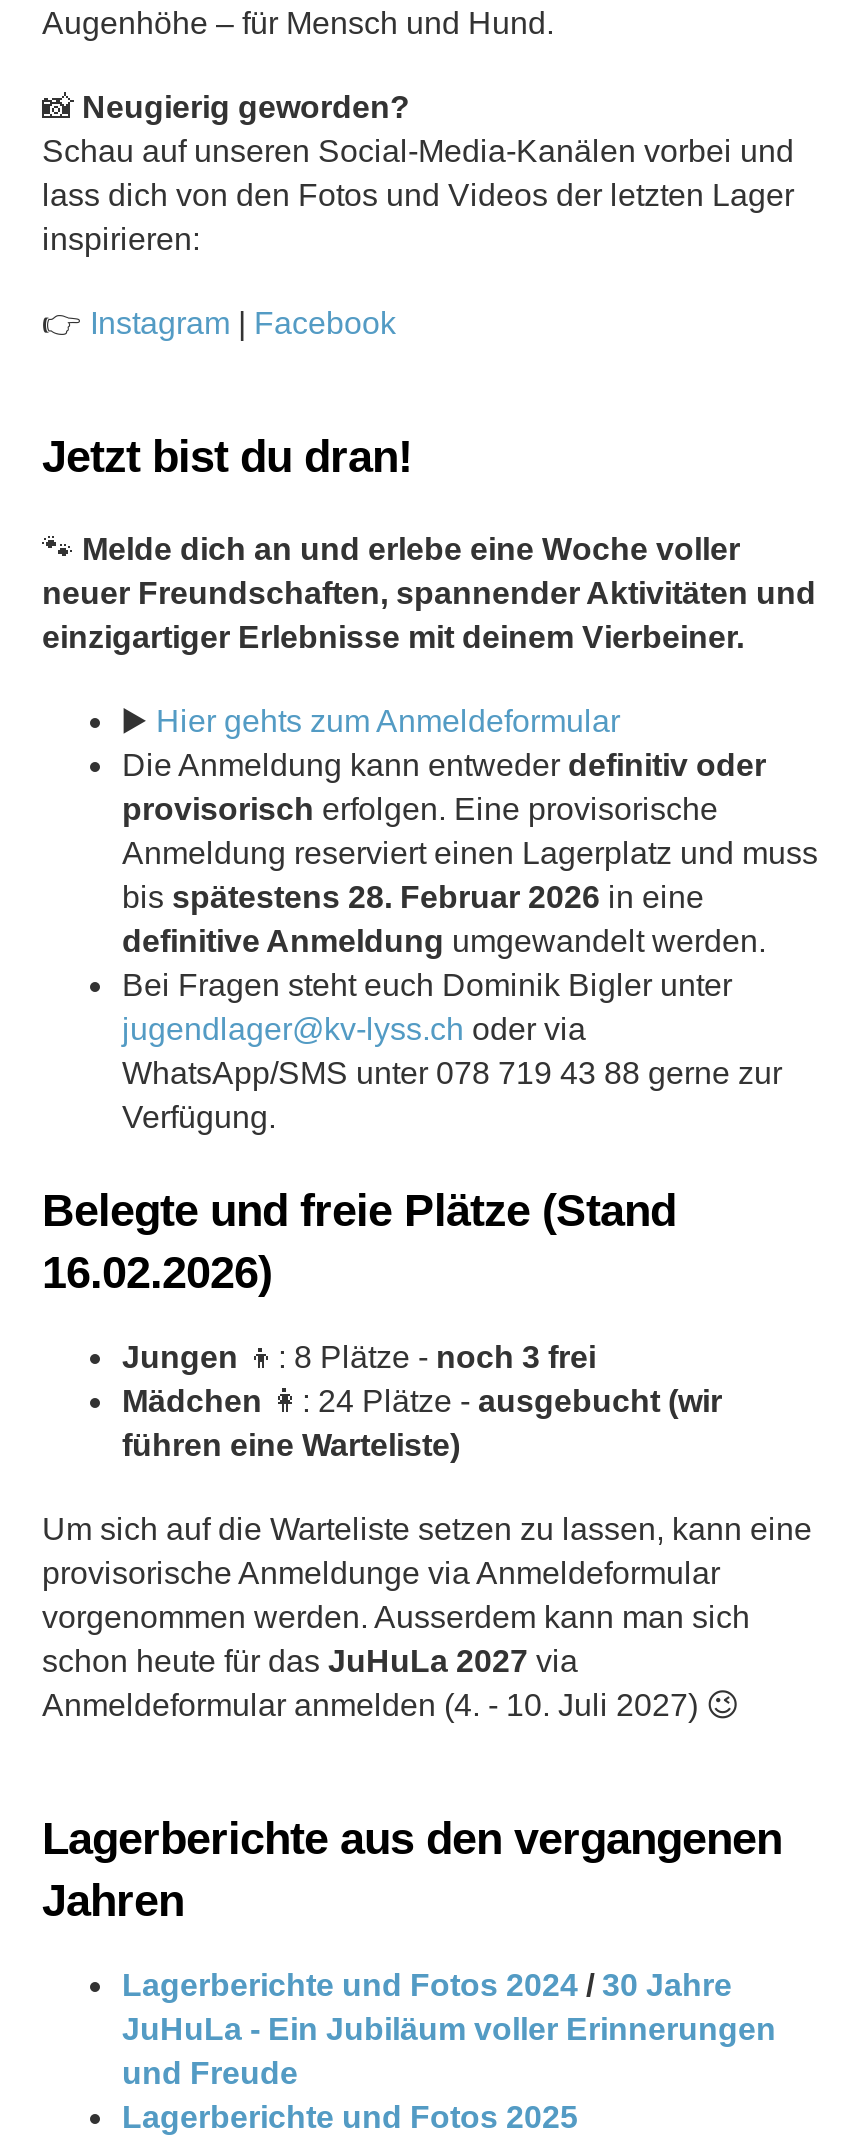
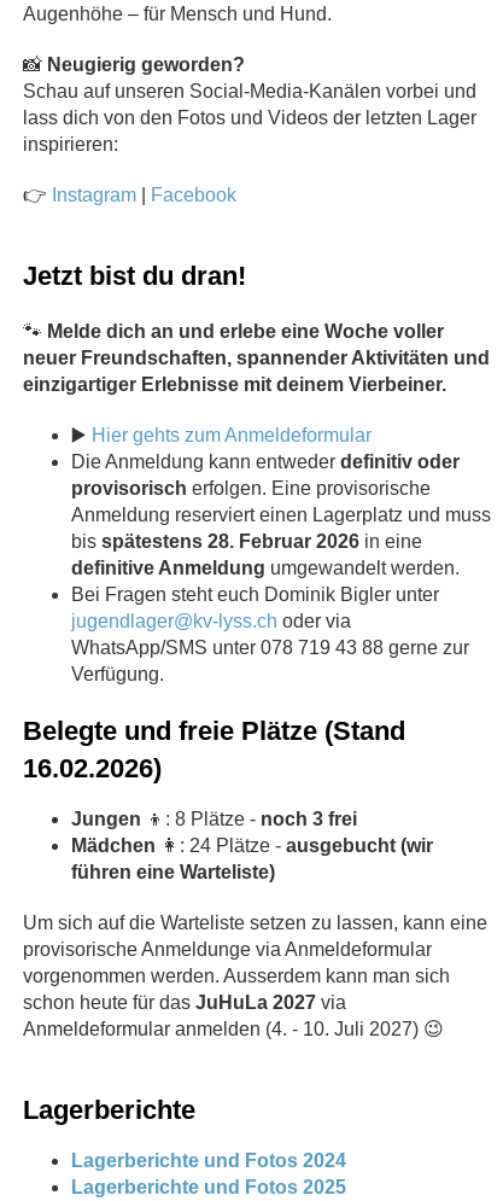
[42,1814,782,1926] Lagerberichte aus den vergangenen | Jahren -> [23,1095,195,1125] Lagerberichte
[122,1968,776,2090] Lagerberichte und Fotos 2024 / 30 Jahre | JuHuLa - Ein Jubiläum voller Erinnerungen | und Freude -> [71,1150,346,1171] Lagerberichte und Fotos 2024

